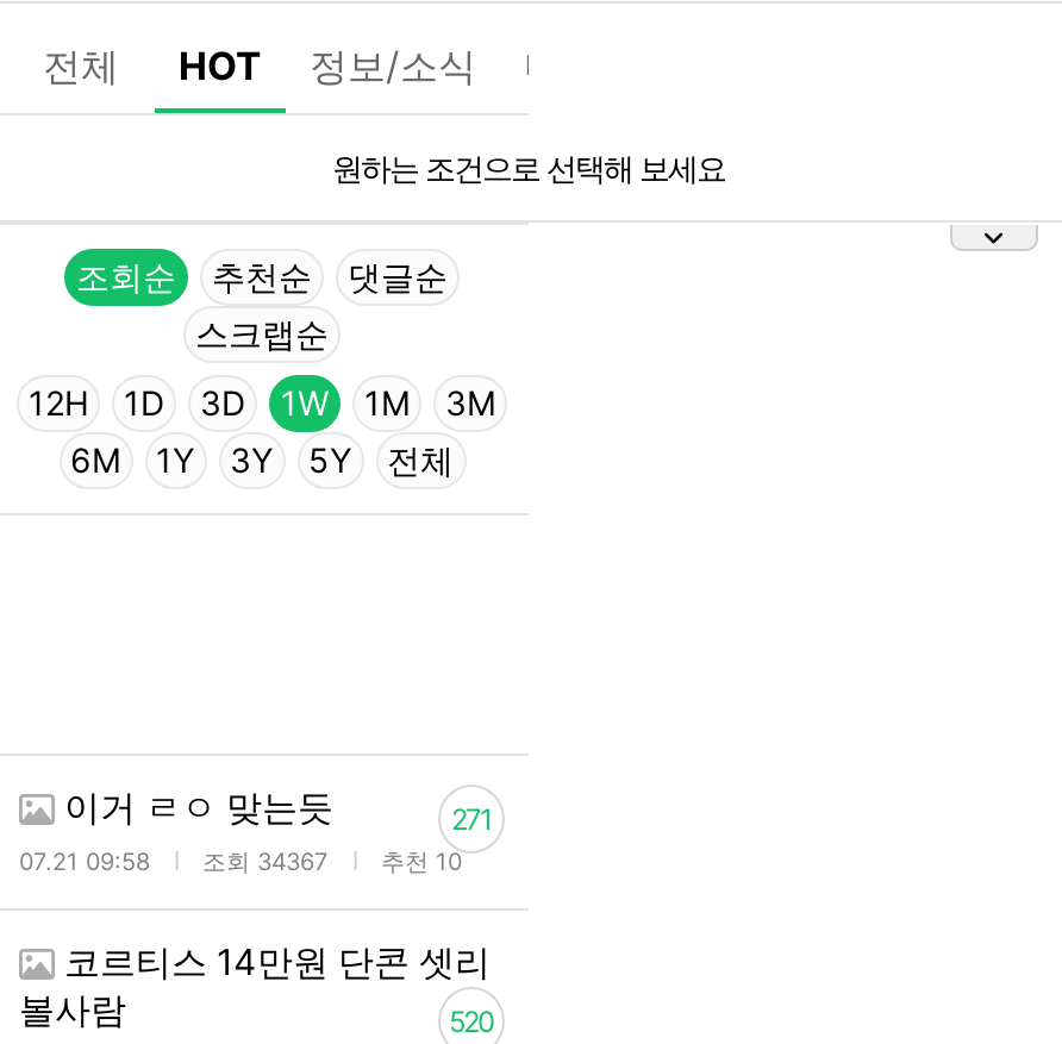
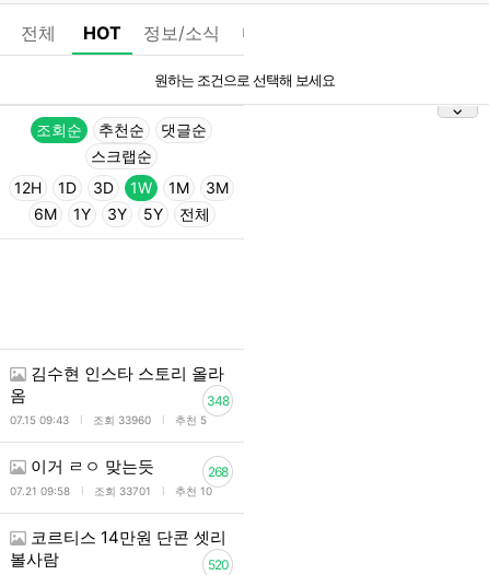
none -> [10,363,229,426] 김수현 인스타 스토리 올라 | 옴 | 348 | 07.15 09:43 | 조회 33960 | 추천 5
[451,801,492,837] 271 -> [208,463,228,480] 268
[19,846,462,875] 07.21 09:58 조회 34367 추천 10 -> [10,484,212,497] 07.21 09:58 조회 33701 추천 10

